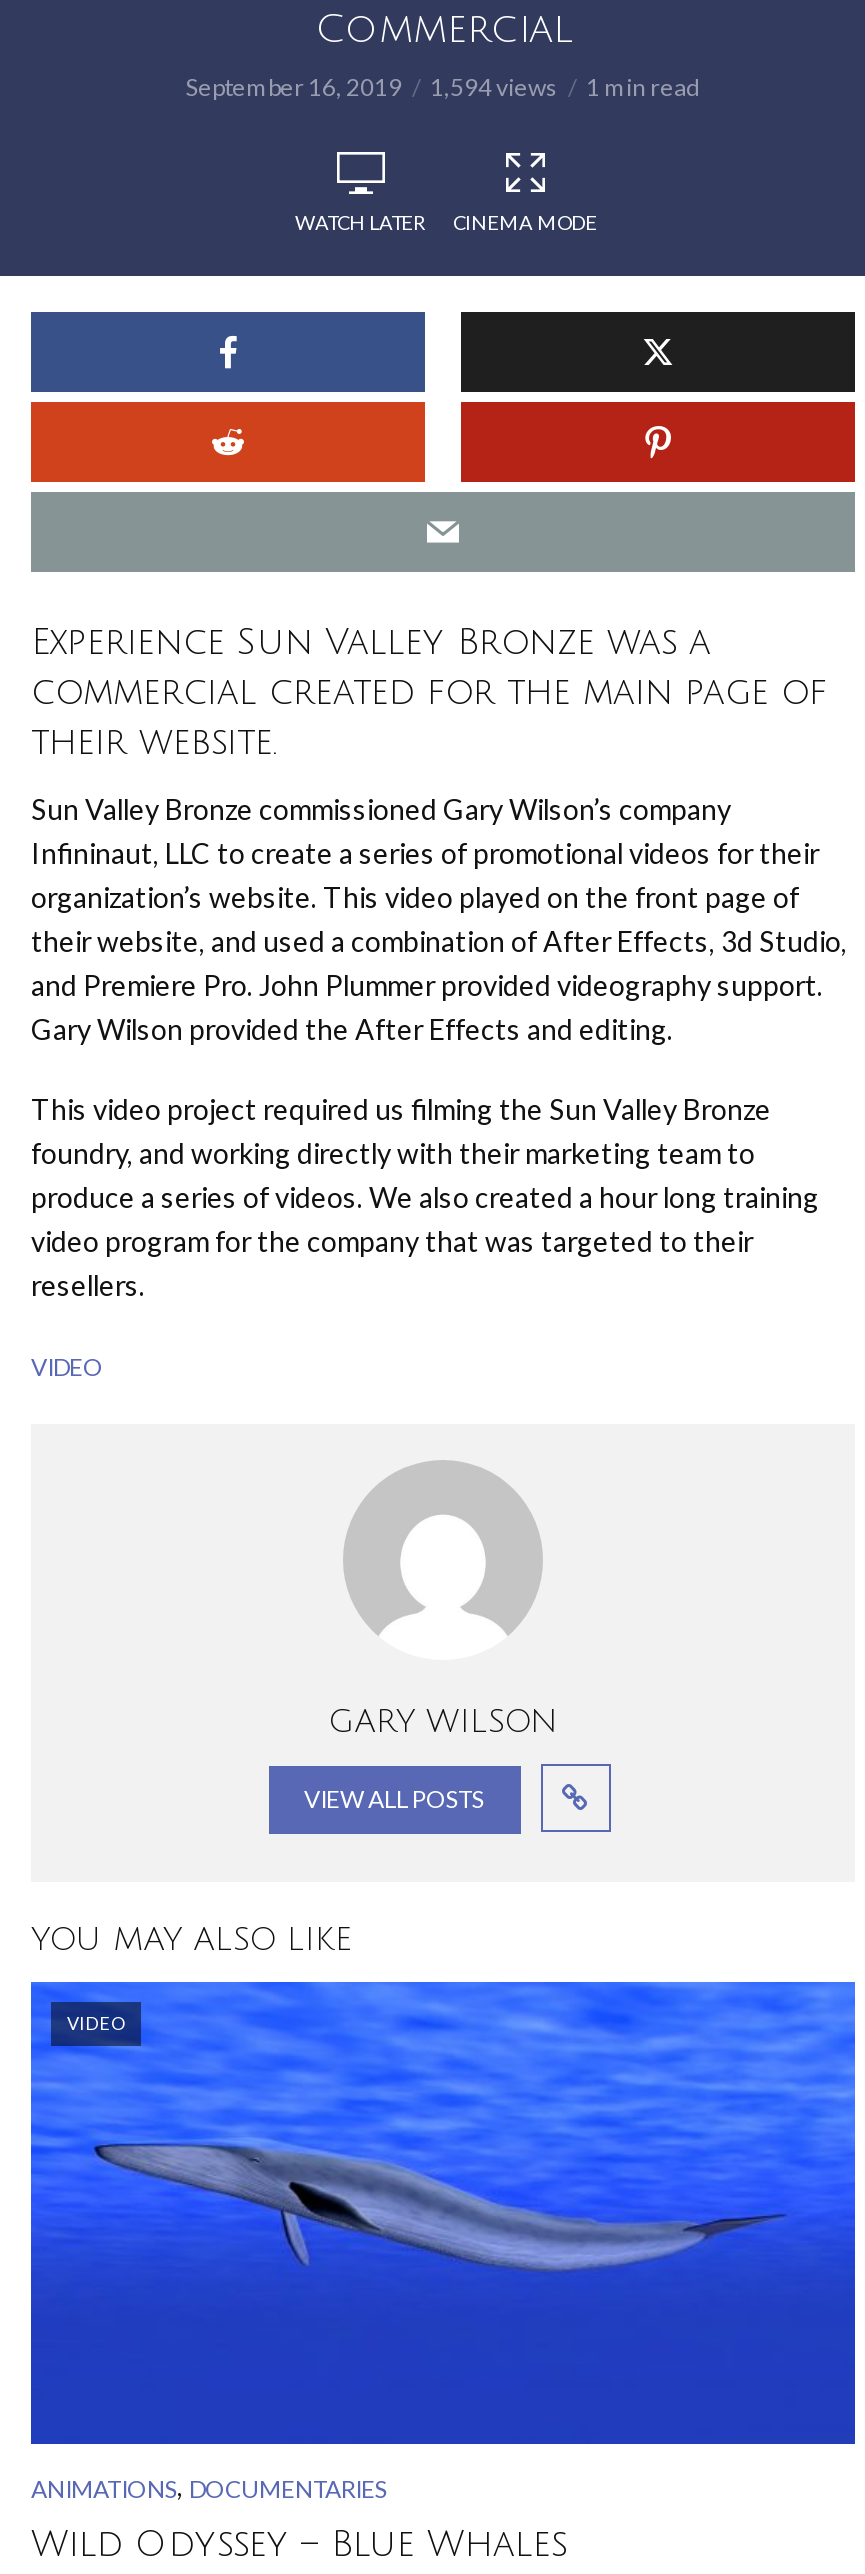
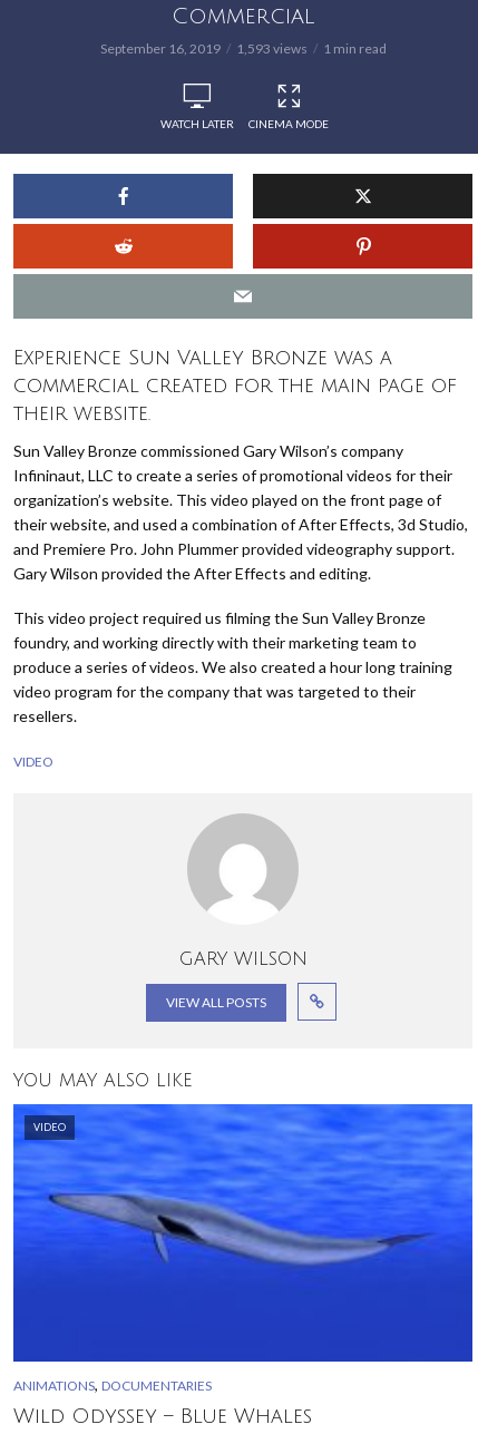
[186,72,700,102] September 16, 2019 1,594 views 1 min read -> [100,40,386,57] September 16, 2019 1,593 views 1 min read

